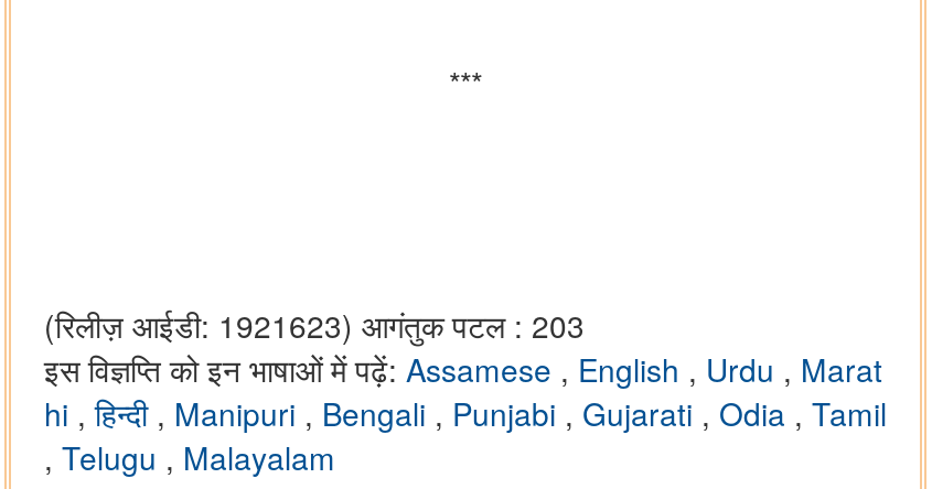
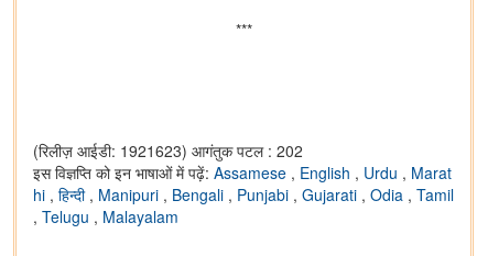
[44,304,585,348] (रिलीज़ आईडी: 1921623) आगंतुक पटल : 203 -> [33,140,303,162] (रिलीज़ आईडी: 1921623) आगंतुक पटल : 202

